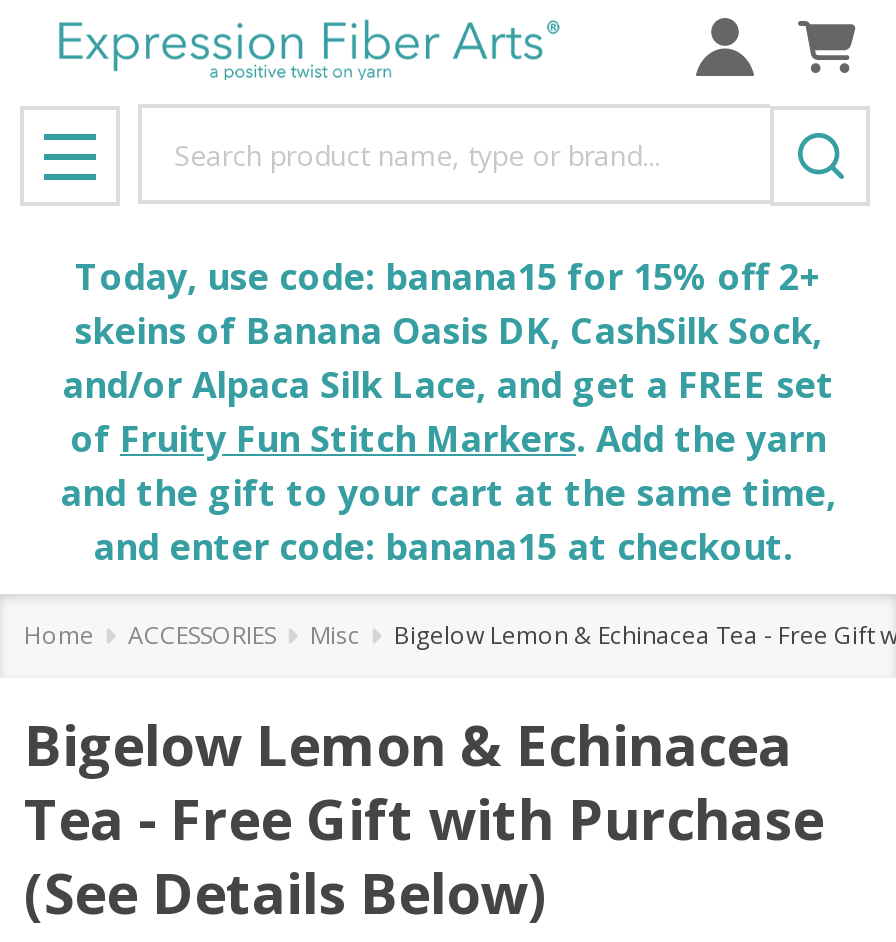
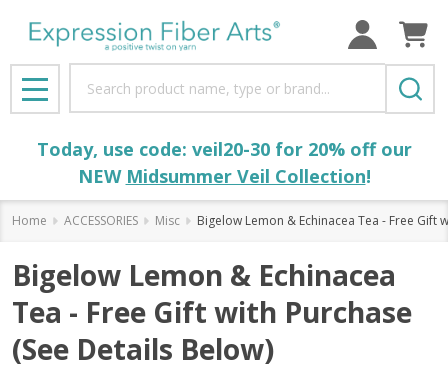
[60,252,836,570] Today, use code: banana15 for 15% off 2+ | skeins of Banana Oasis DK, CashSilk Sock, | and/or Alpaca Silk Lace, and get a FREE set | of Fruity Fun Stitch Markers. Add the yarn | and the gift to your cart at the same time, | and enter code: banana15 at checkout. -> [36,137,411,188] Today, use code: veil20-30 for 20% off our | NEW Midsummer Veil Collection!

